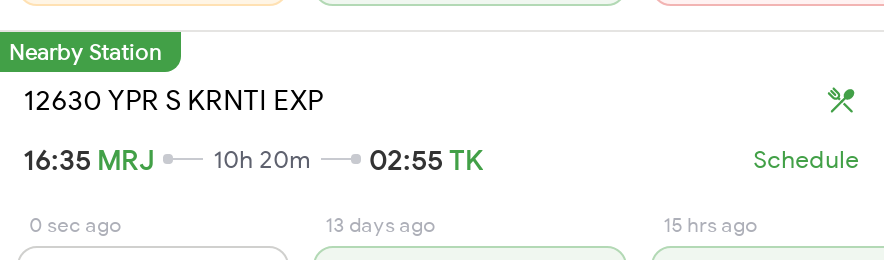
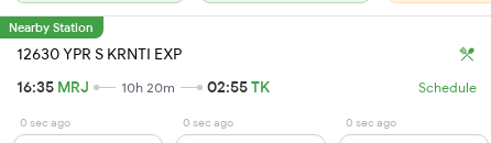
[325,211,435,237] 13 days ago -> [183,116,233,130] 0 sec ago
[663,211,757,237] 15 hrs ago -> [346,116,396,130] 0 sec ago

